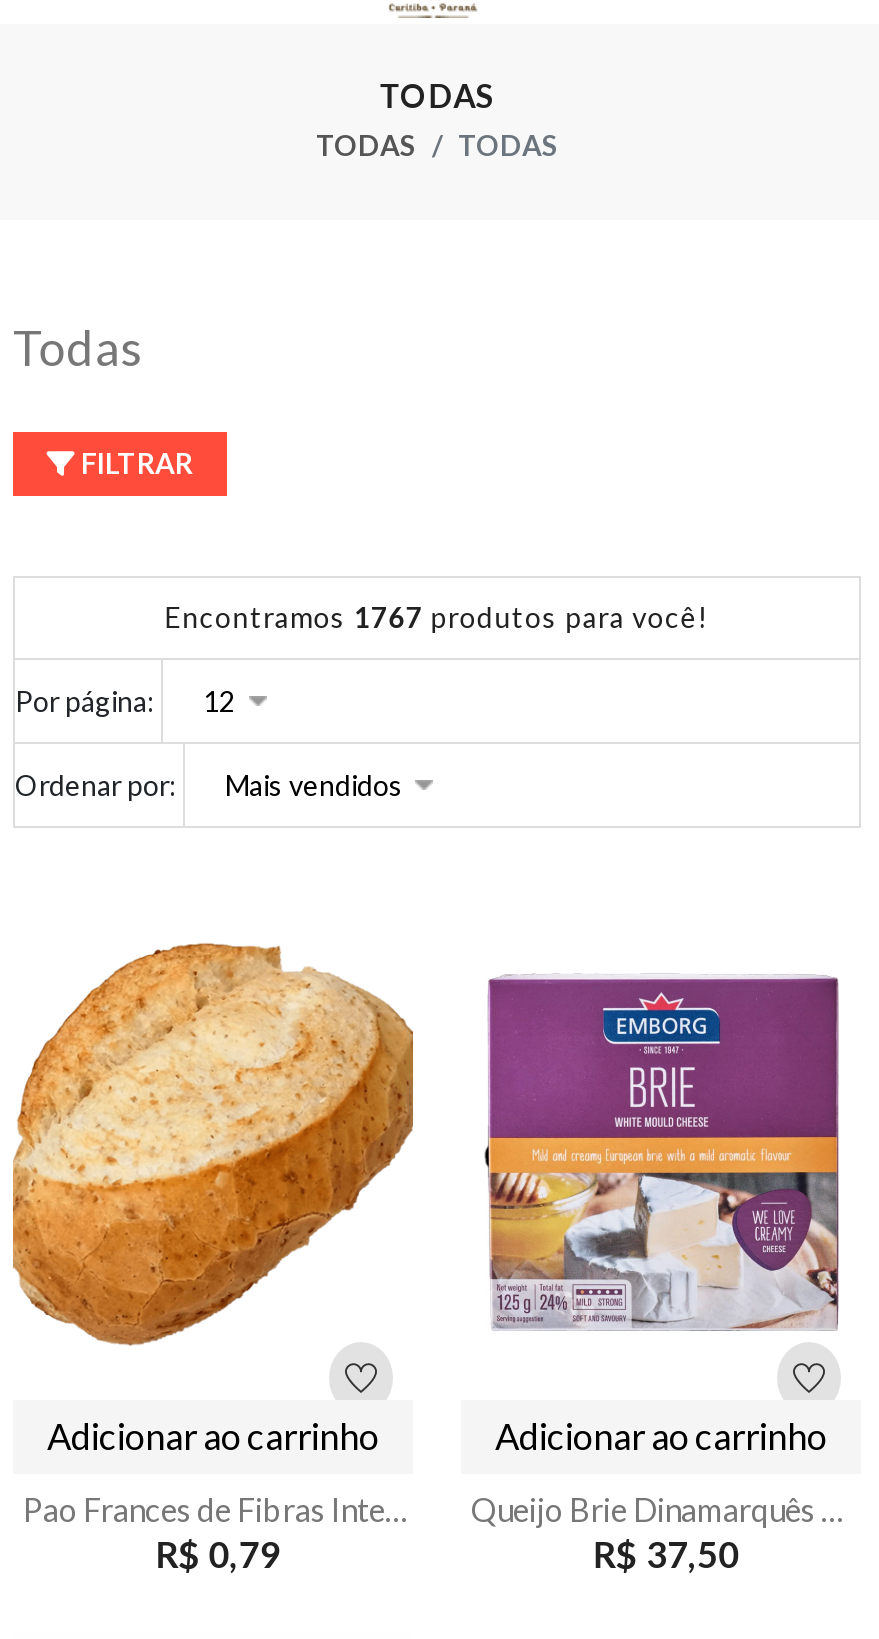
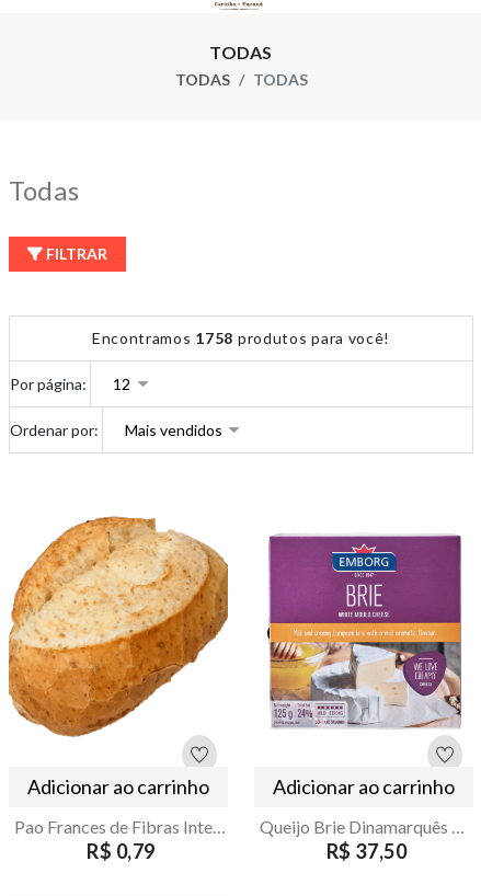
[165,600,709,634] Encontramos 1767 produtos para você! -> [92,329,390,347] Encontramos 1758 produtos para você!

